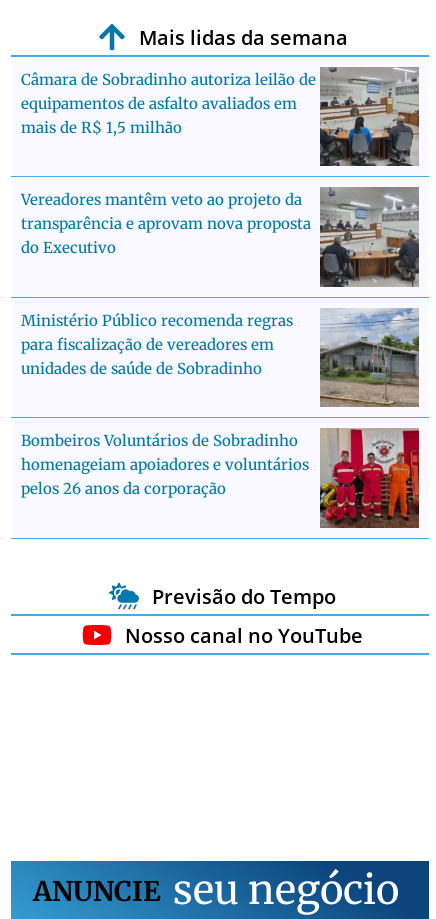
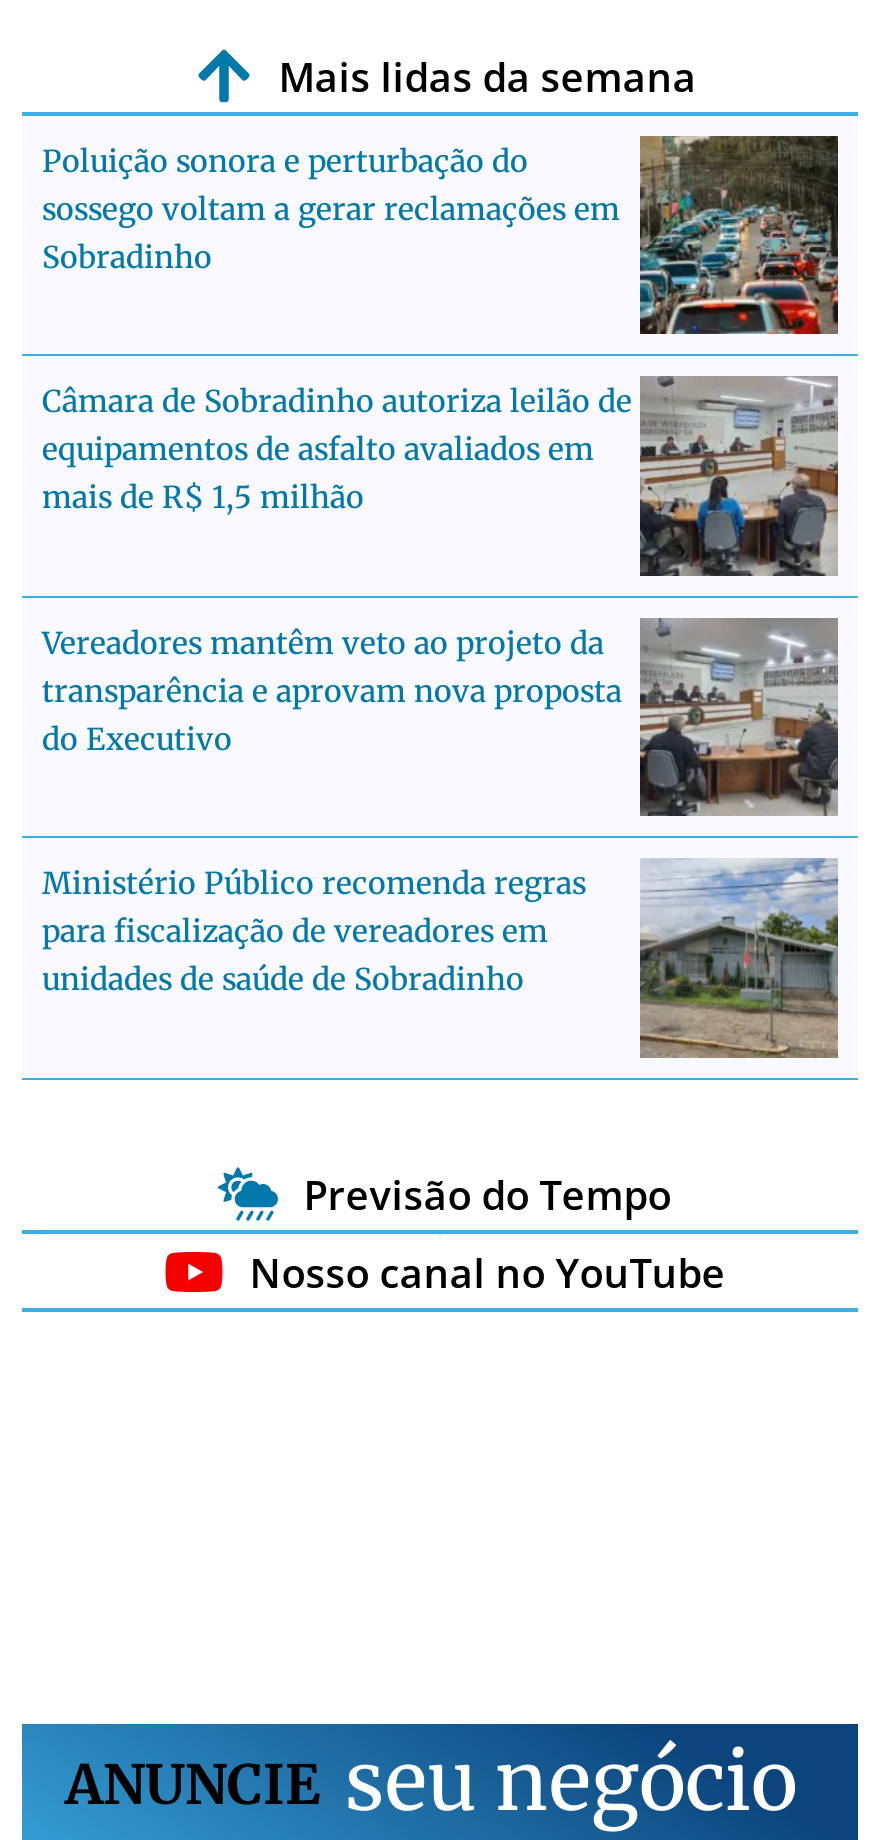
none -> [42,136,838,336] [image] | Poluição sonora e perturbação do | sossego voltam a gerar reclamações em | Sobradinho
moved [21,65,421,378] -> [42,374,842,998]: [image] | Câmara de Sobradinho autoriza leilão de | equipamentos de asfalto avaliados em | ... | para fiscalização de vereadores em | unidades de saúde de Sobradinho
[21,428,420,528] [image] | Bombeiros Voluntários de Sobradinho | homenageiam apoiadores e voluntários | pelos 26 anos da corporação -> none

